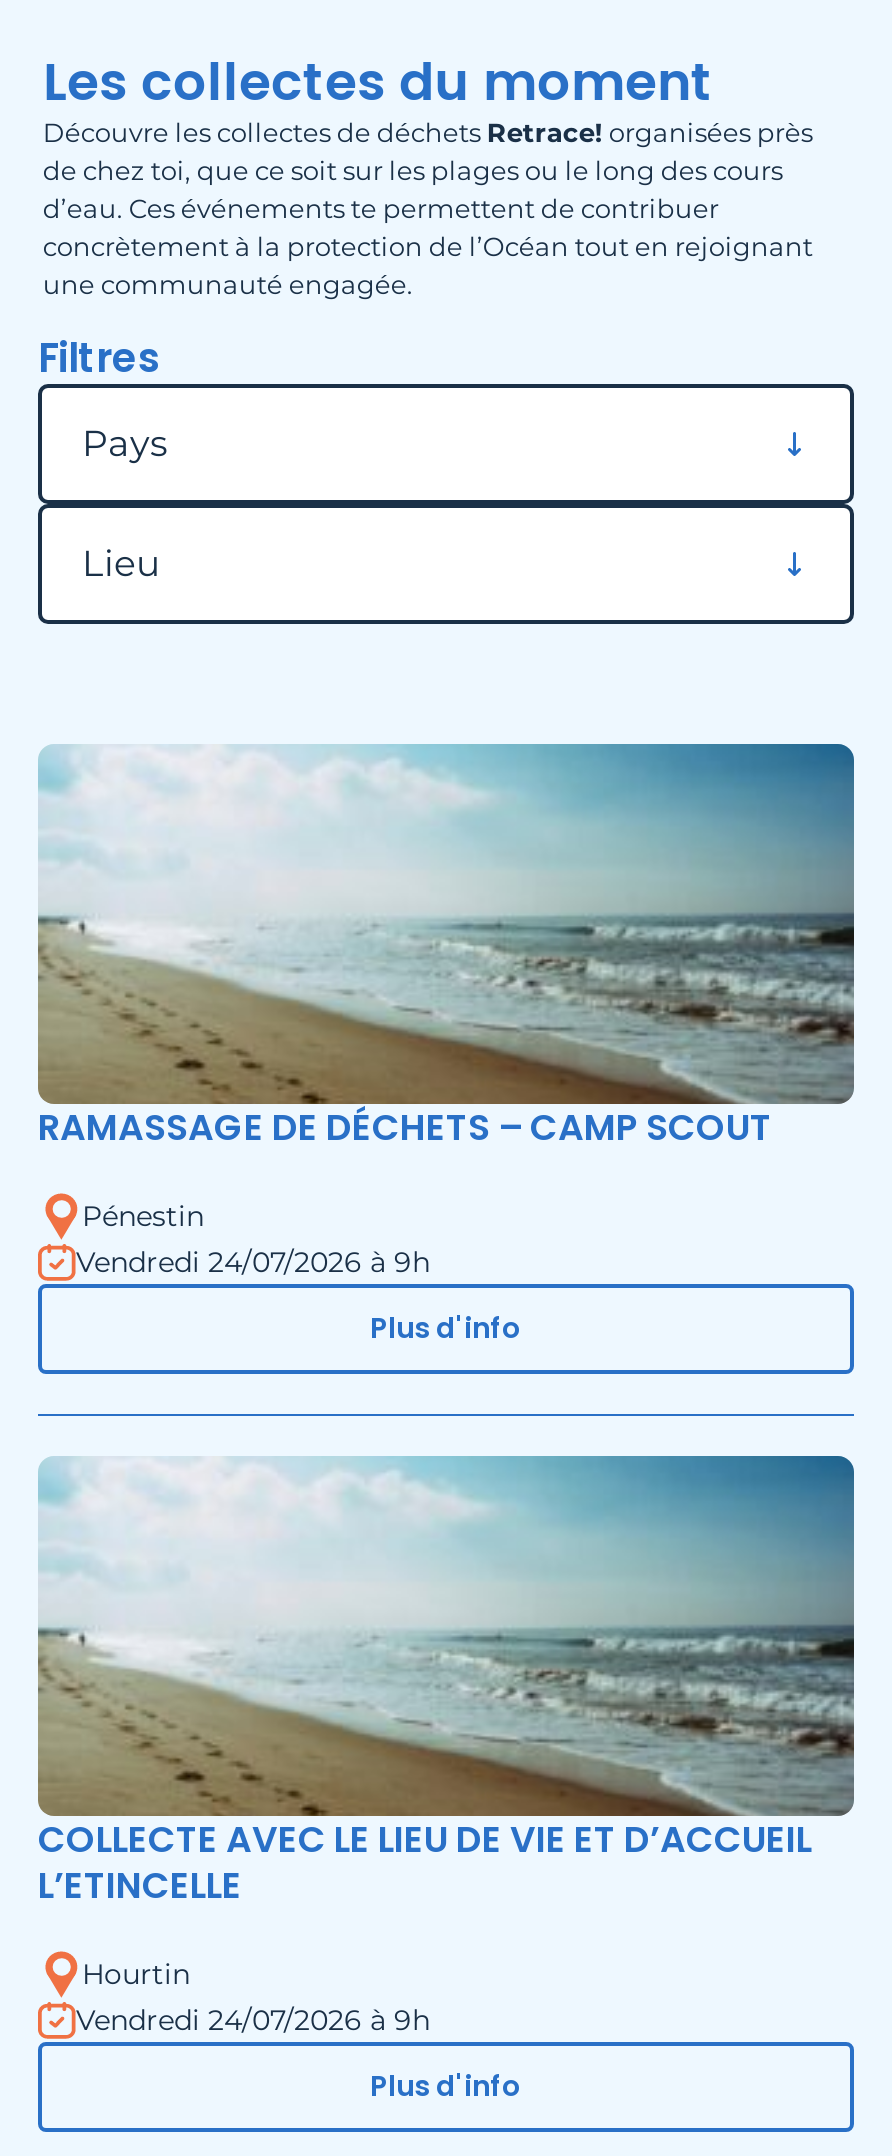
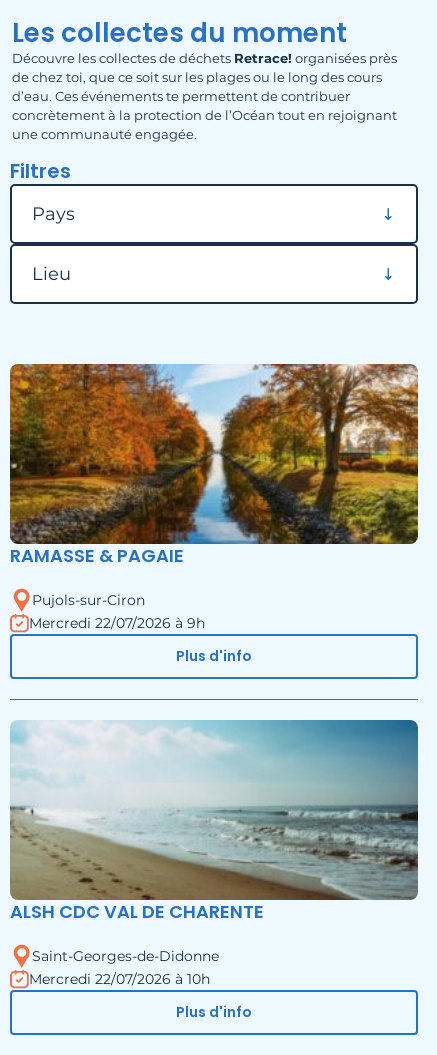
[36,742,856,1153] [image] | RAMASSAGE DE DÉCHETS – CAMP SCOUT -> [9,363,419,568] [image] | RAMASSE & PAGAIE
[76,1198,430,1281] Pénestin | Vendredi 24/07/2026 à 9h -> [29,591,205,632] Pujols-sur-Ciron | Mercredi 22/07/2026 à 9h
[38,1815,812,1911] COLLECTE AVEC LE LIEU DE VIE ET D’ACCUEIL | L’ETINCELLE -> [10,899,264,924] ALSH CDC VAL DE CHARENTE
[76,1956,430,2039] Hourtin | Vendredi 24/07/2026 à 9h -> [29,947,219,988] Saint-Georges-de-Didonne | Mercredi 22/07/2026 à 10h

